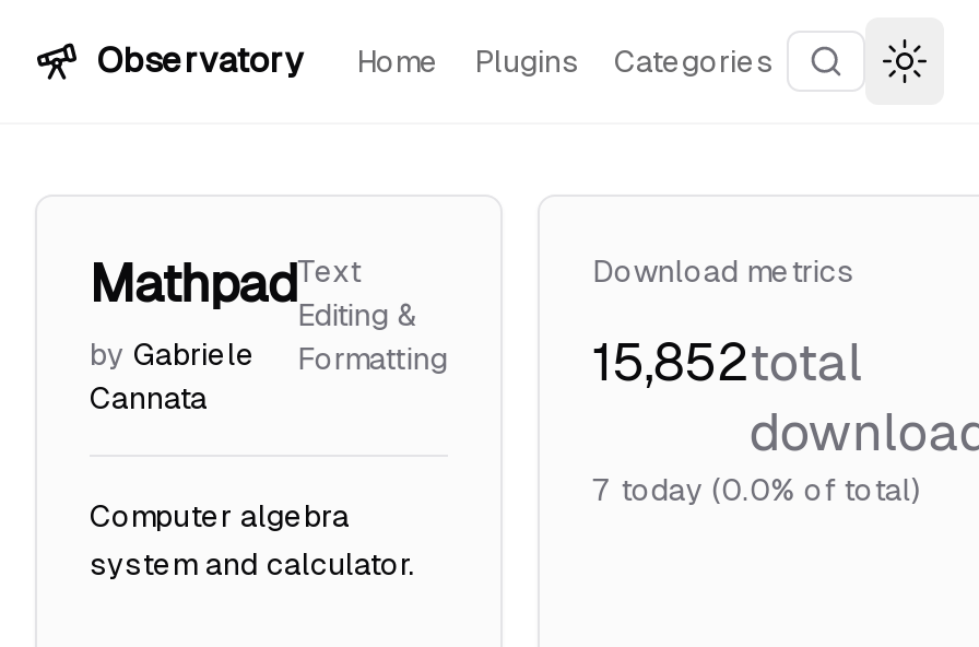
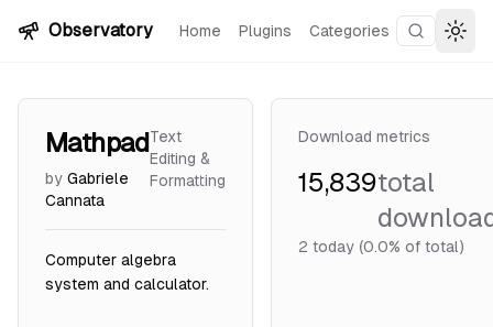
[592,332,863,391] 15,852total -> [298,167,434,197] 15,839total
[592,472,920,507] 7 today (0.0% of total) -> [298,238,463,255] 2 today (0.0% of total)

